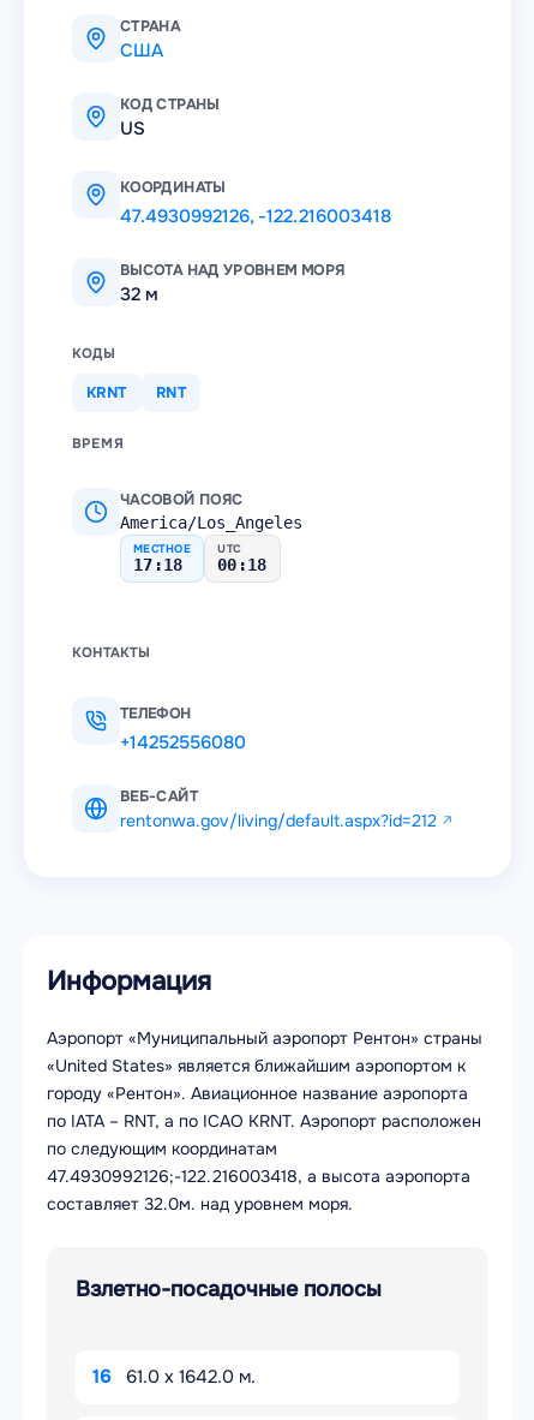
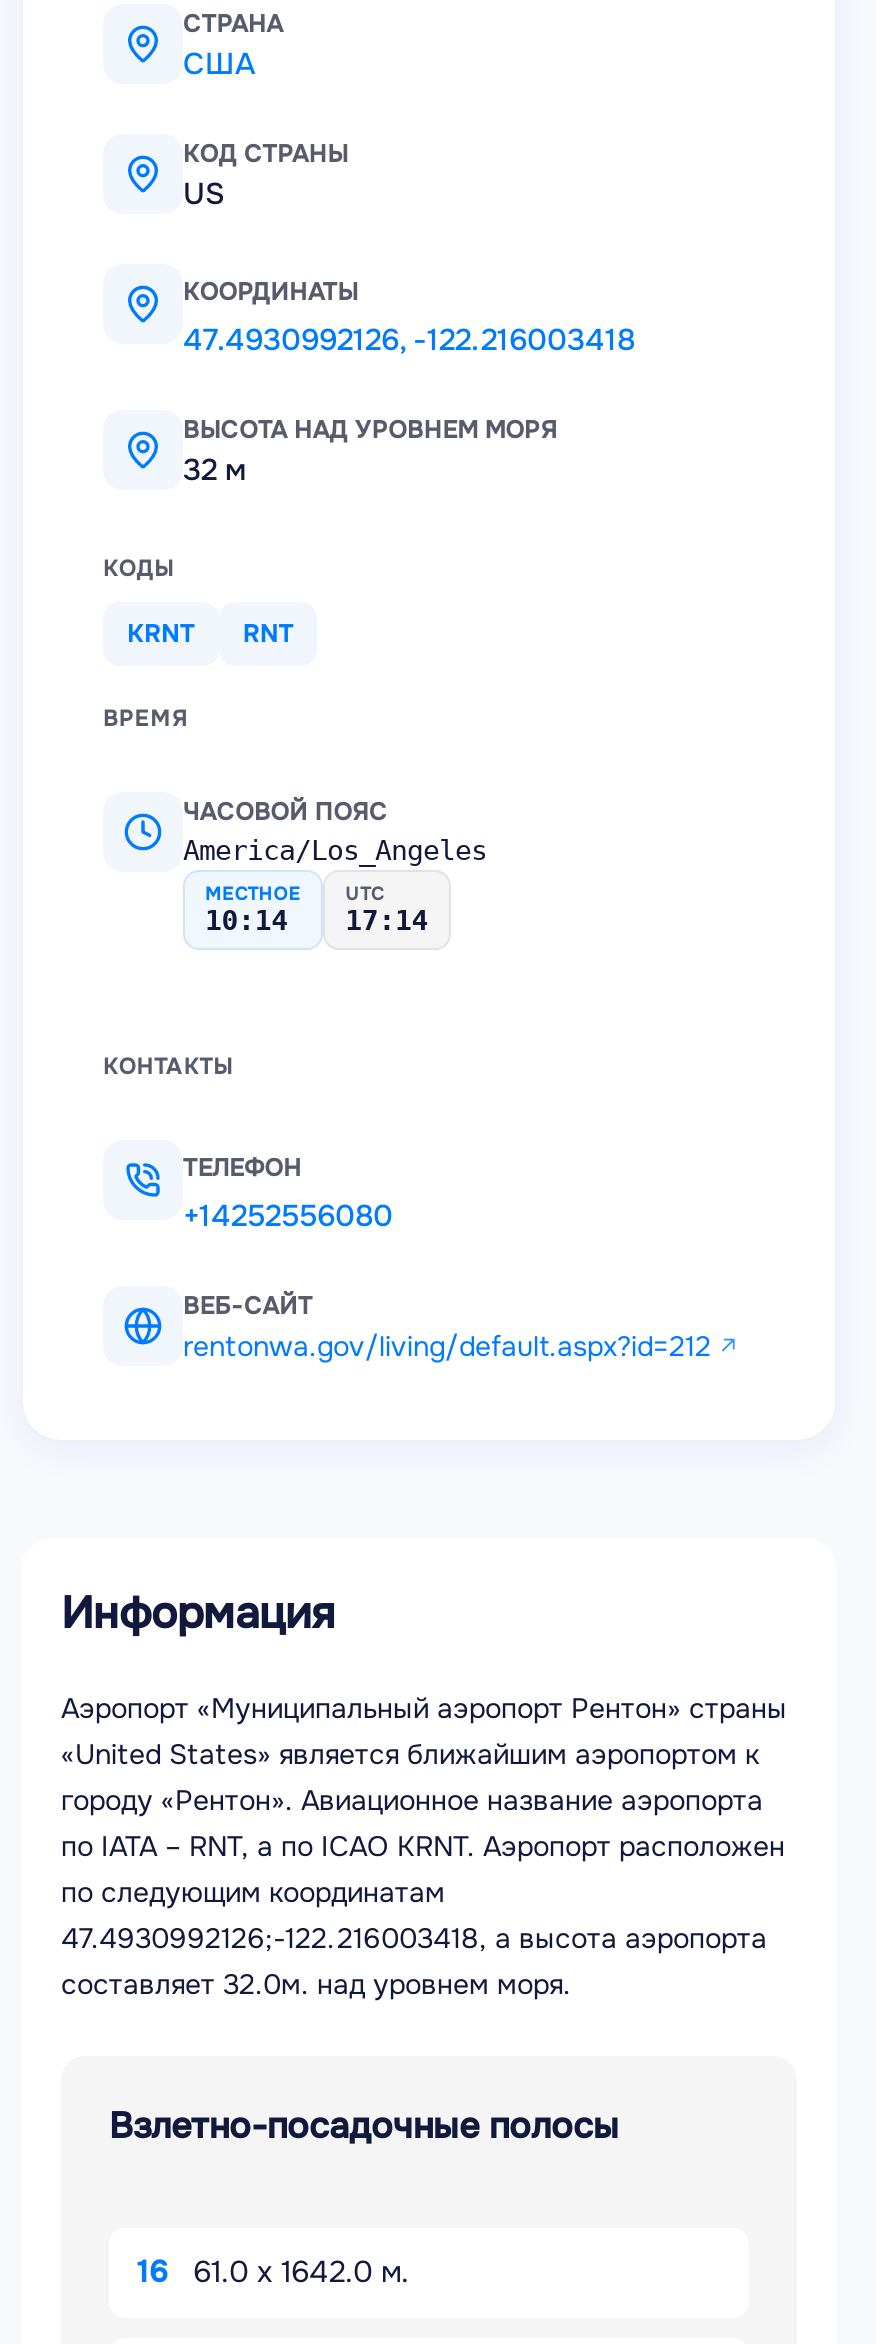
[133,556,183,575] 17:18 -> [205,905,288,937] 10:14
[217,556,267,575] 00:18 -> [345,905,428,937] 17:14

